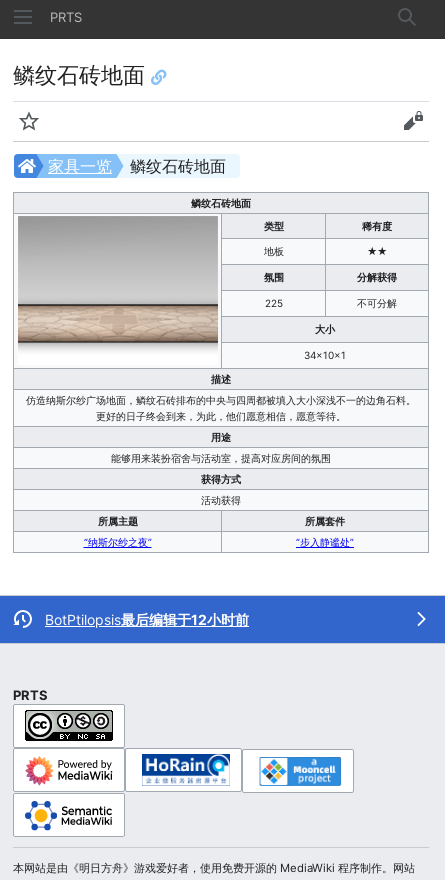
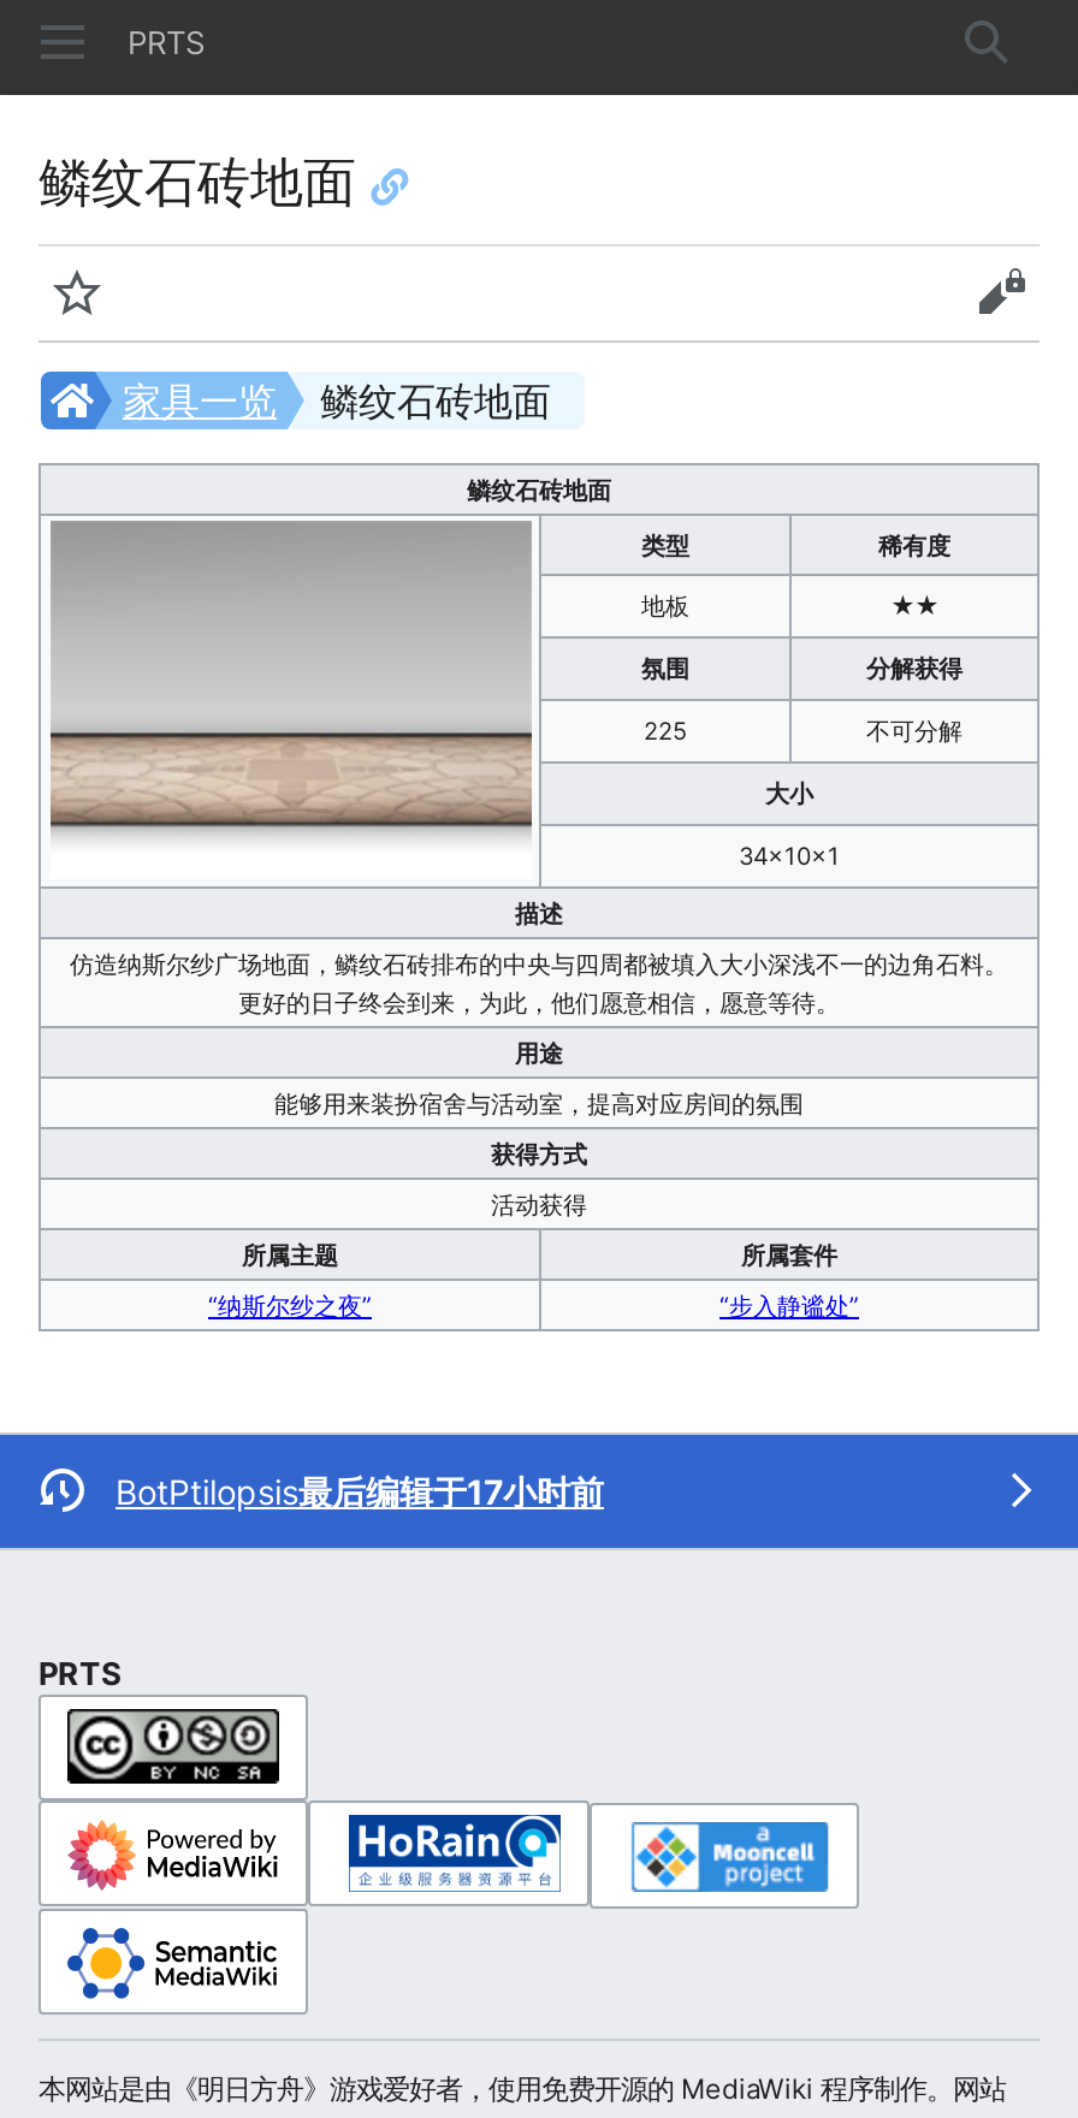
[45,611,249,628] BotPtilopsis最后编辑于12小时前 -> [115,1471,604,1512] BotPtilopsis最后编辑于17小时前

